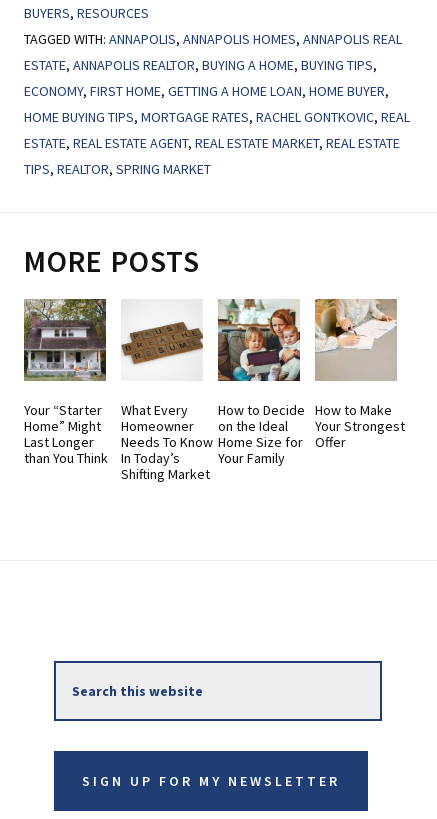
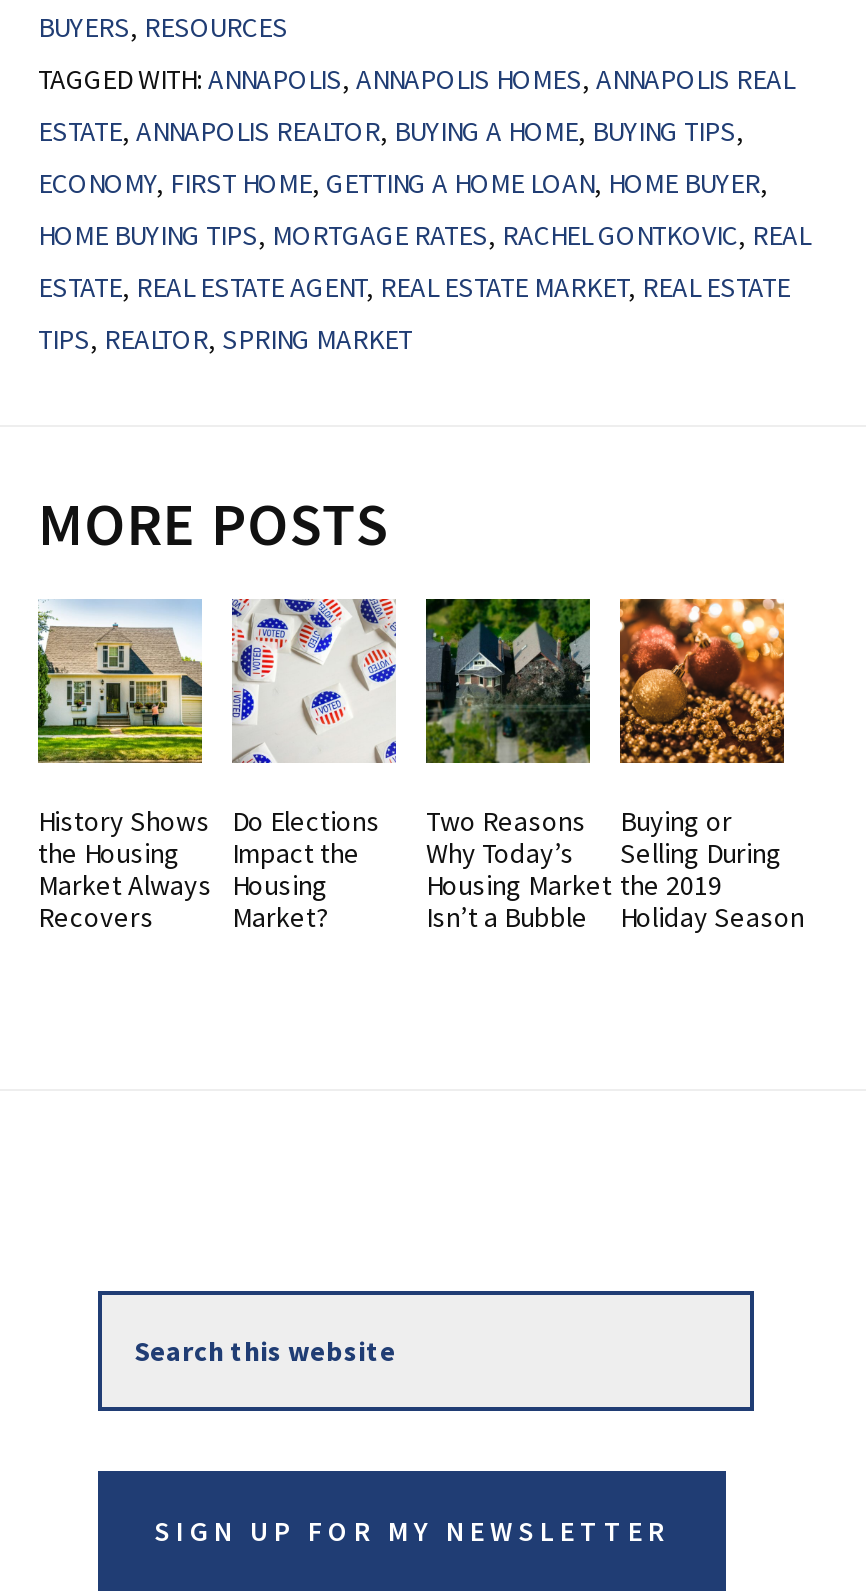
[24,298,108,467] [image] | Your “Starter | Home” Might | Last Longer | than You Think -> [36,598,212,934] [image] | History Shows | the Housing | Market Always | Recovers
[217,299,305,467] [image] | How to Decide | on the Ideal | Home Size for | Your Family -> [424,598,612,934] [image] | Two Reasons | Why Today’s | Housing Market | Isn’t a Bubble
[315,299,405,451] [image] | How to Make | Your Strongest | Offer -> [618,598,804,934] [image] | Buying or | Selling During | the 2019 | Holiday Season
[121,316,213,483] [image] | What Every | Homeowner | Needs To Know | In Today’s | Shifting Market -> [230,598,398,934] [image] | Do Elections | Impact the | Housing | Market?

